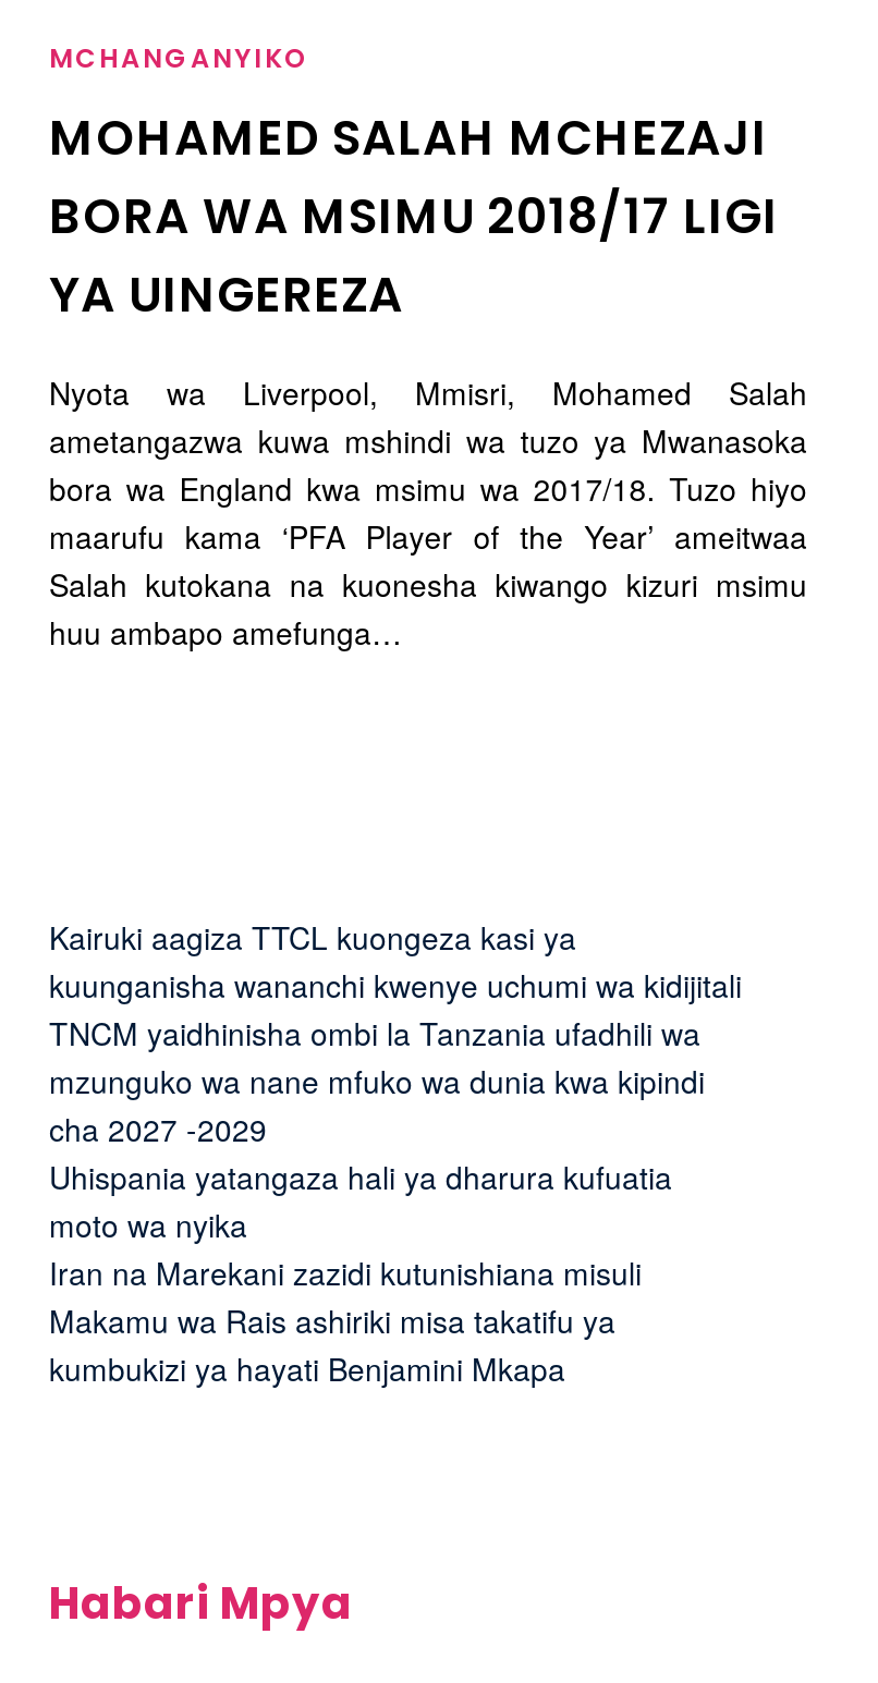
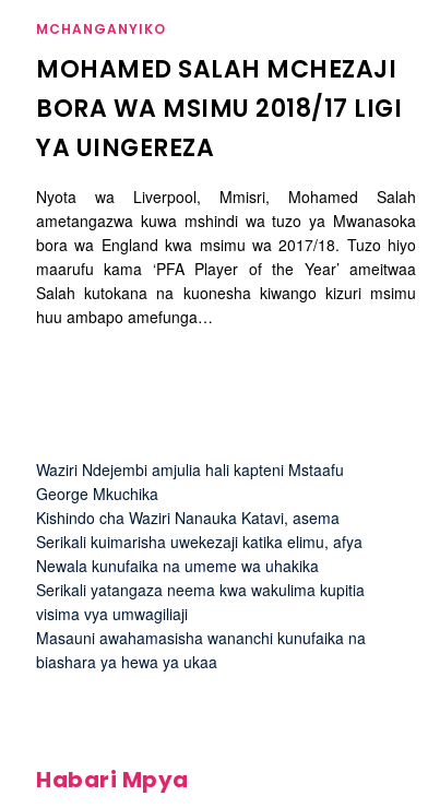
[49,915,742,1390] Kairuki aagiza TTCL kuongeza kasi ya | kuunganisha wananchi kwenye uchumi wa kidijitali | TNCM yaidhinisha ombi la Tanzania ufadhili wa | mzunguko wa nane mfuko wa dunia kwa kipindi | cha 2027 -2029 | Uhispania yatangaza hali ya dharura kufuatia | moto wa nyika | Iran na Marekani zazidi kutunishiana misuli | Makamu wa Rais ashiriki misa takatifu ya | kumbukizi ya hayati Benjamini Mkapa -> [36,459,366,673] Waziri Ndejembi amjulia hali kapteni Mstaafu | George Mkuchika | Kishindo cha Waziri Nanauka Katavi, asema | Serikali kuimarisha uwekezaji katika elimu, afya | Newala kunufaika na umeme wa uhakika | Serikali yatangaza neema kwa wakulima kupitia | visima vya umwagiliaji | Masauni awahamasisha wananchi kunufaika na | biashara ya hewa ya ukaa

